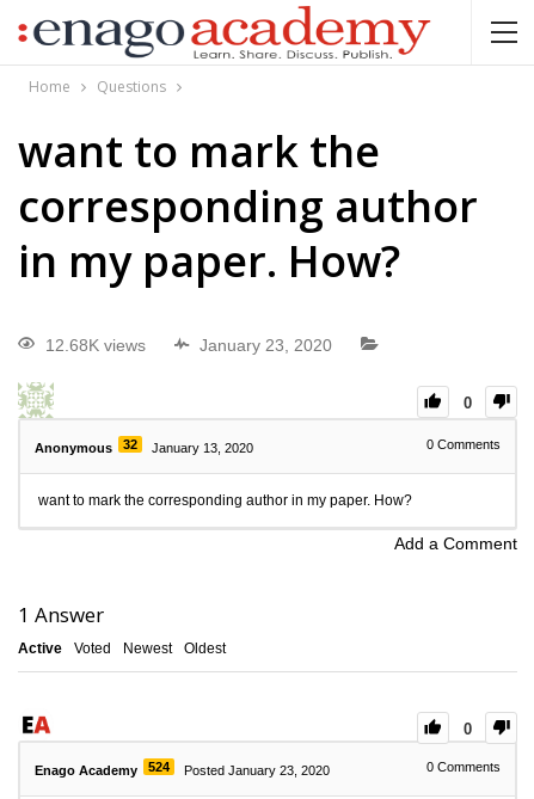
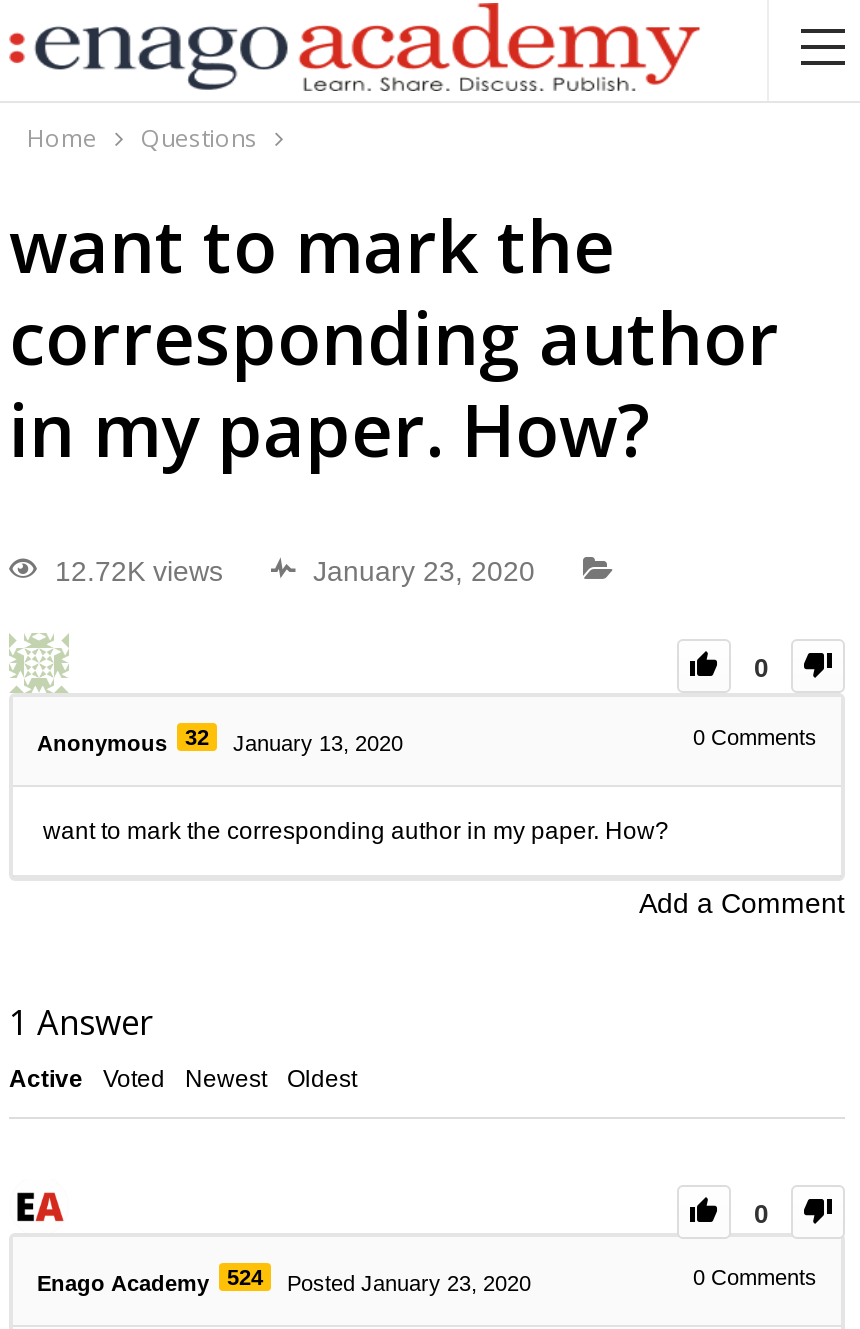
[45,336,146,355] 12.68K views -> [55,556,223,588] 12.72K views

